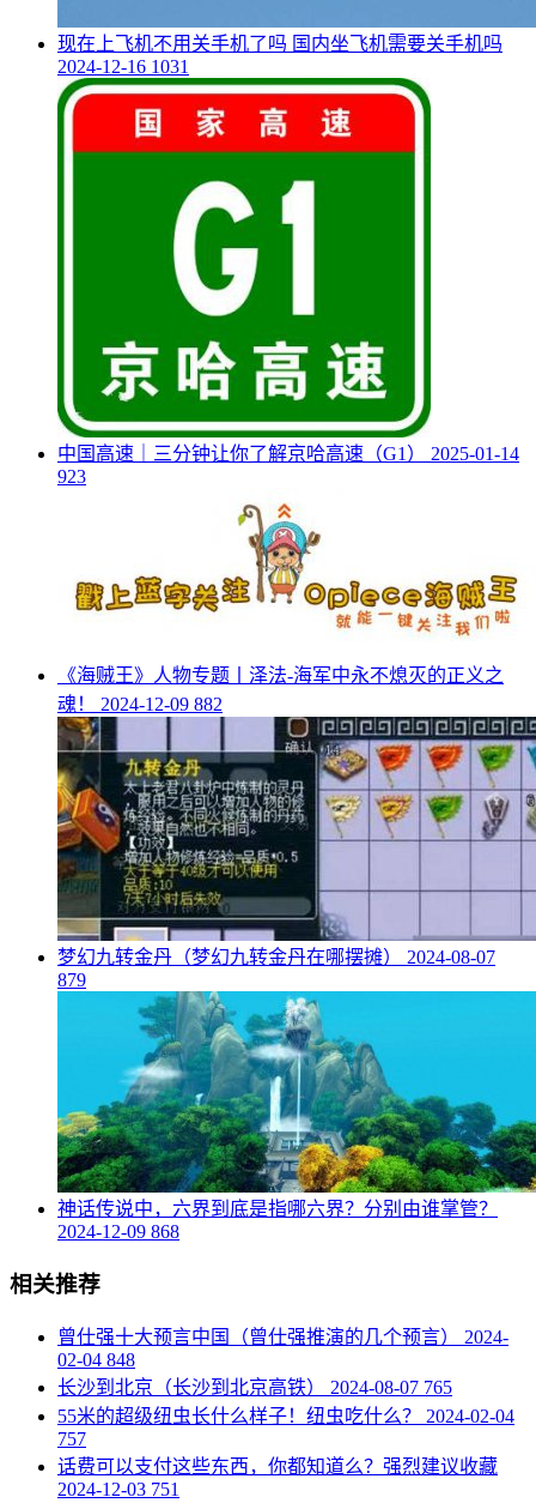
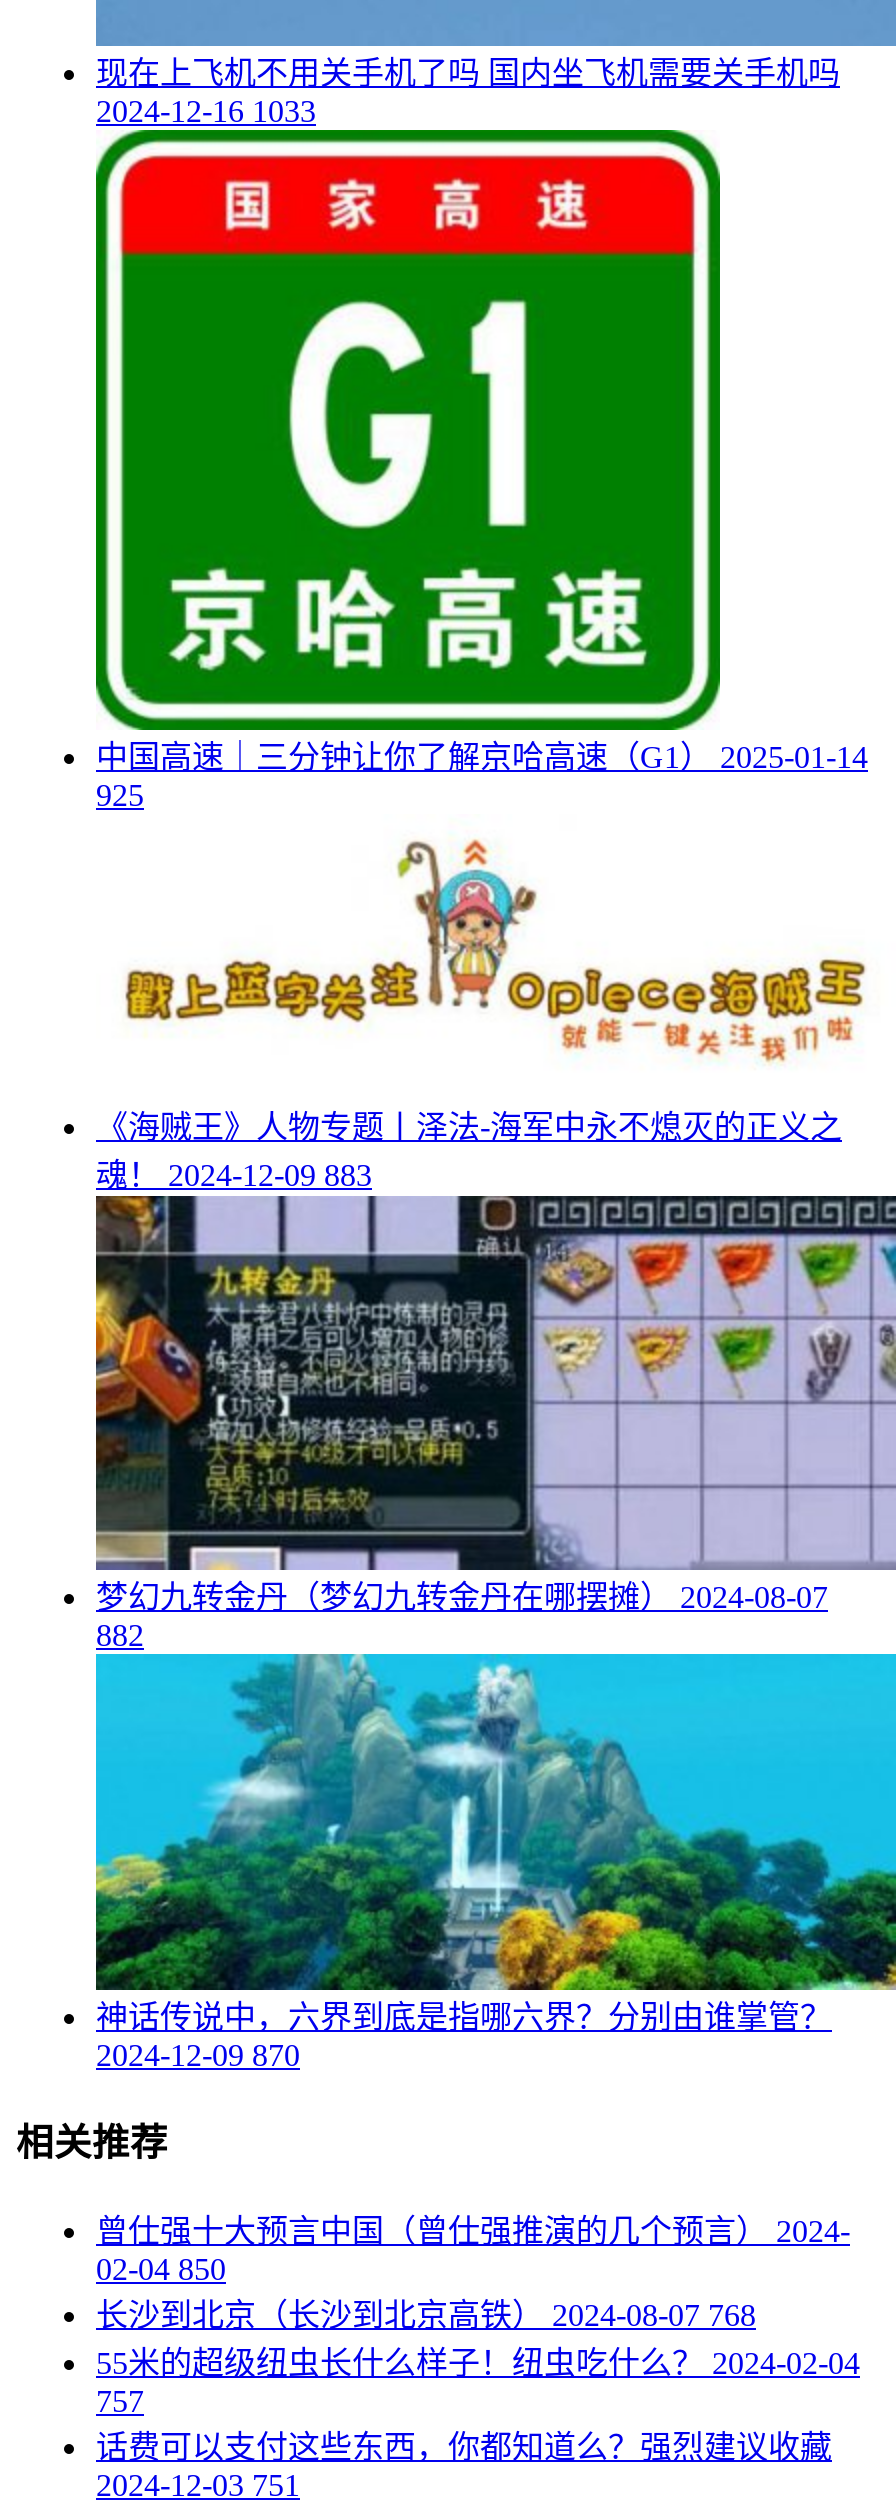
[57,56,189,77] 2024-12-16 1031 -> [96,94,316,128] 2024-12-16 1033
[57,466,86,487] 923 -> [96,778,144,812] 925
[57,694,223,714] 魂！2024-12-09 882 -> [96,1158,372,1192] 魂！2024-12-09 883
[57,970,86,990] 879 -> [96,1618,144,1652] 882
[57,1221,179,1242] 2024-12-09 868 -> [96,2038,300,2072] 2024-12-09 870
[57,1349,135,1369] 02-04 848 -> [96,2251,226,2285] 02-04 850
[57,1377,452,1397] 长沙到北京（长沙到北京高铁）2024-08-07 765 -> [96,2297,756,2331] 长沙到北京（长沙到北京高铁）2024-08-07 768

